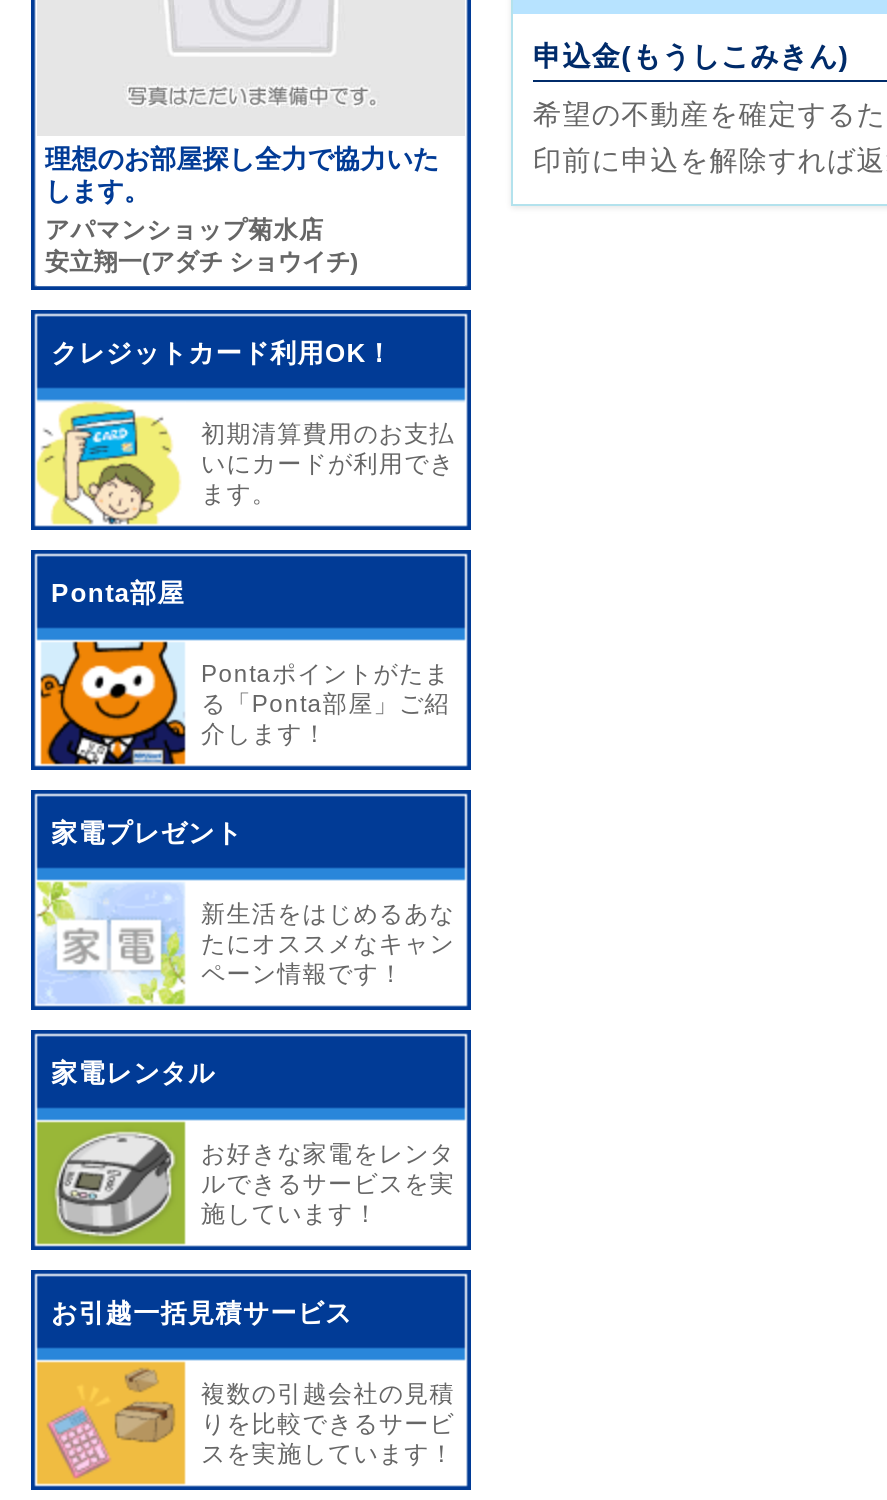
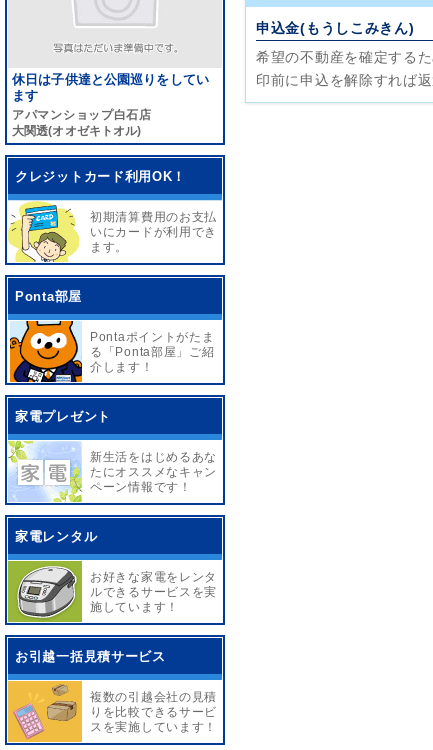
[45,144,439,276] 理想のお部屋探し全力で協力いた | します。 | アパマンショップ菊水店 | 安立翔一(アダチ ショウイチ) -> [12,72,209,138] 休日は子供達と公園巡りをしてい | ます | アパマンショップ白石店 | 大関透(オオゼキトオル)

